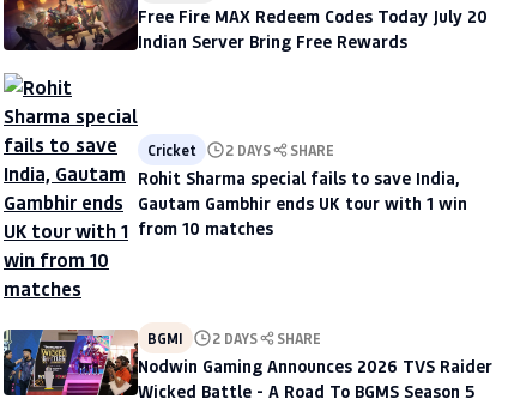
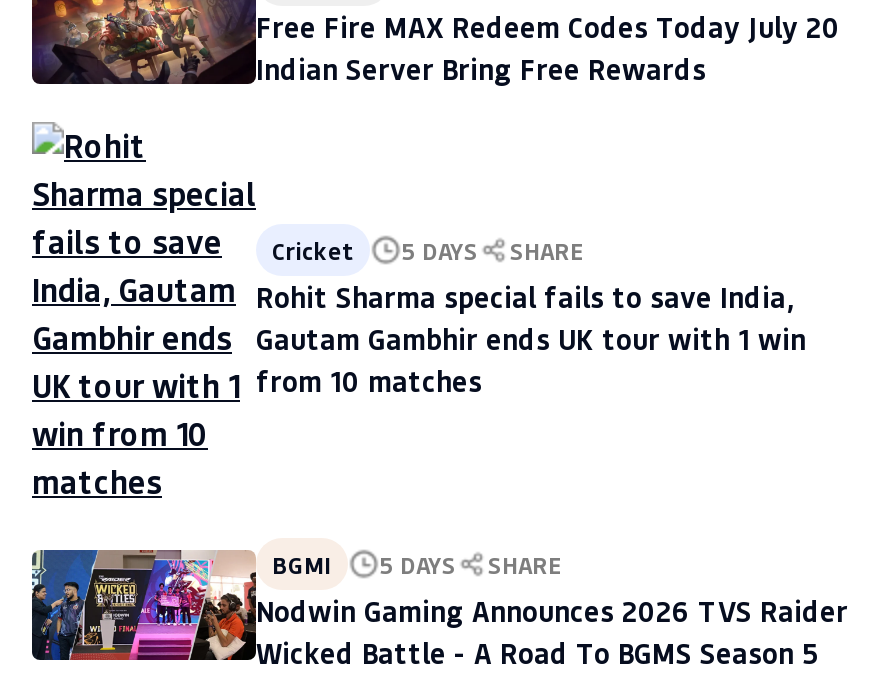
[147,141,334,160] Cricket 2 DAYS SHARE -> [272,235,584,267] Cricket 5 DAYS SHARE
[147,328,321,347] BGMI 2 DAYS SHARE -> [272,548,562,580] BGMI 5 DAYS SHARE

